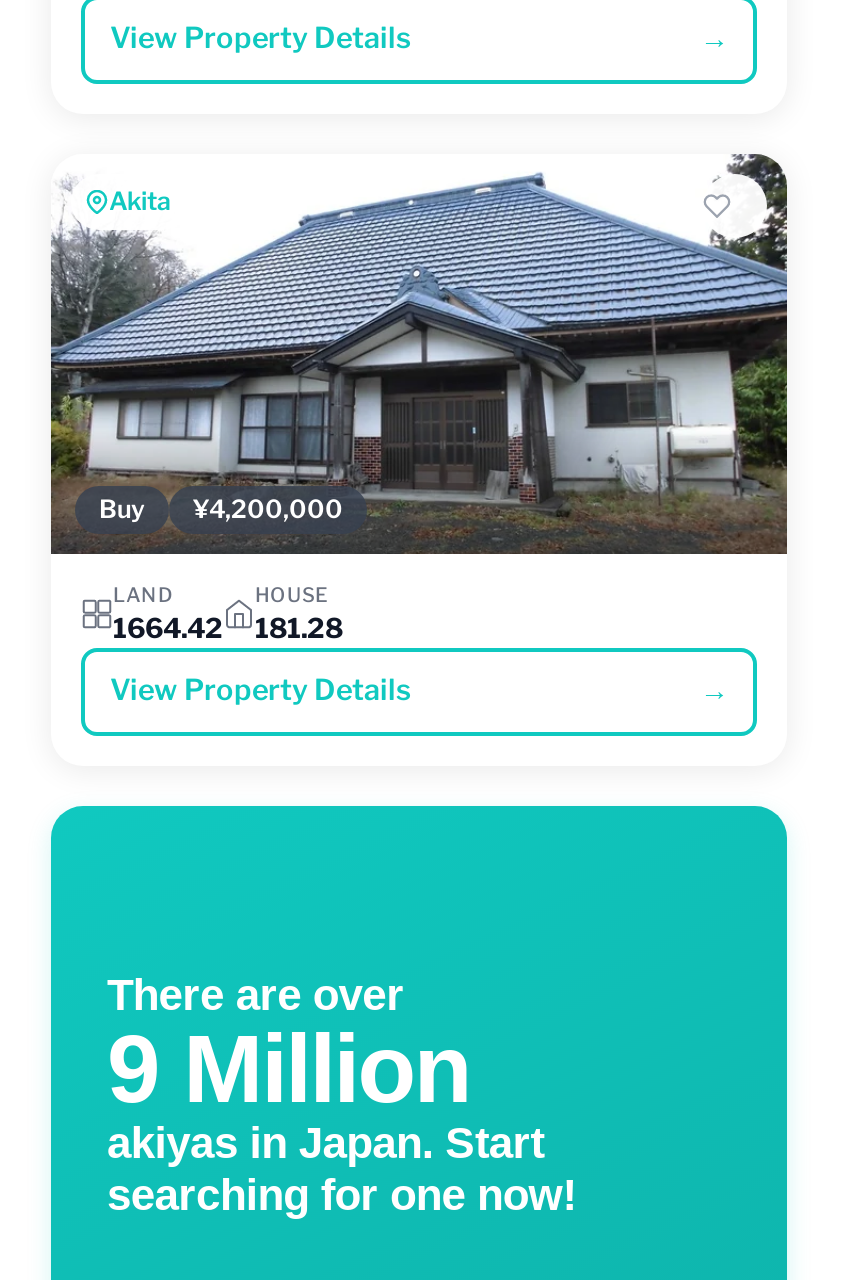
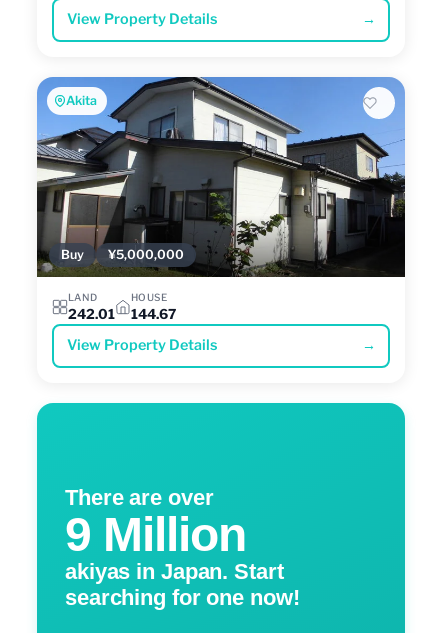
[49,152,789,554] [image] | Buy ¥4,200,000 -> [36,76,406,277] [image] | Buy ¥5,000,000
[113,612,223,644] 1664.42 -> [68,306,115,322] 242.01
[255,612,343,644] 181.28 -> [131,306,176,322] 144.67

